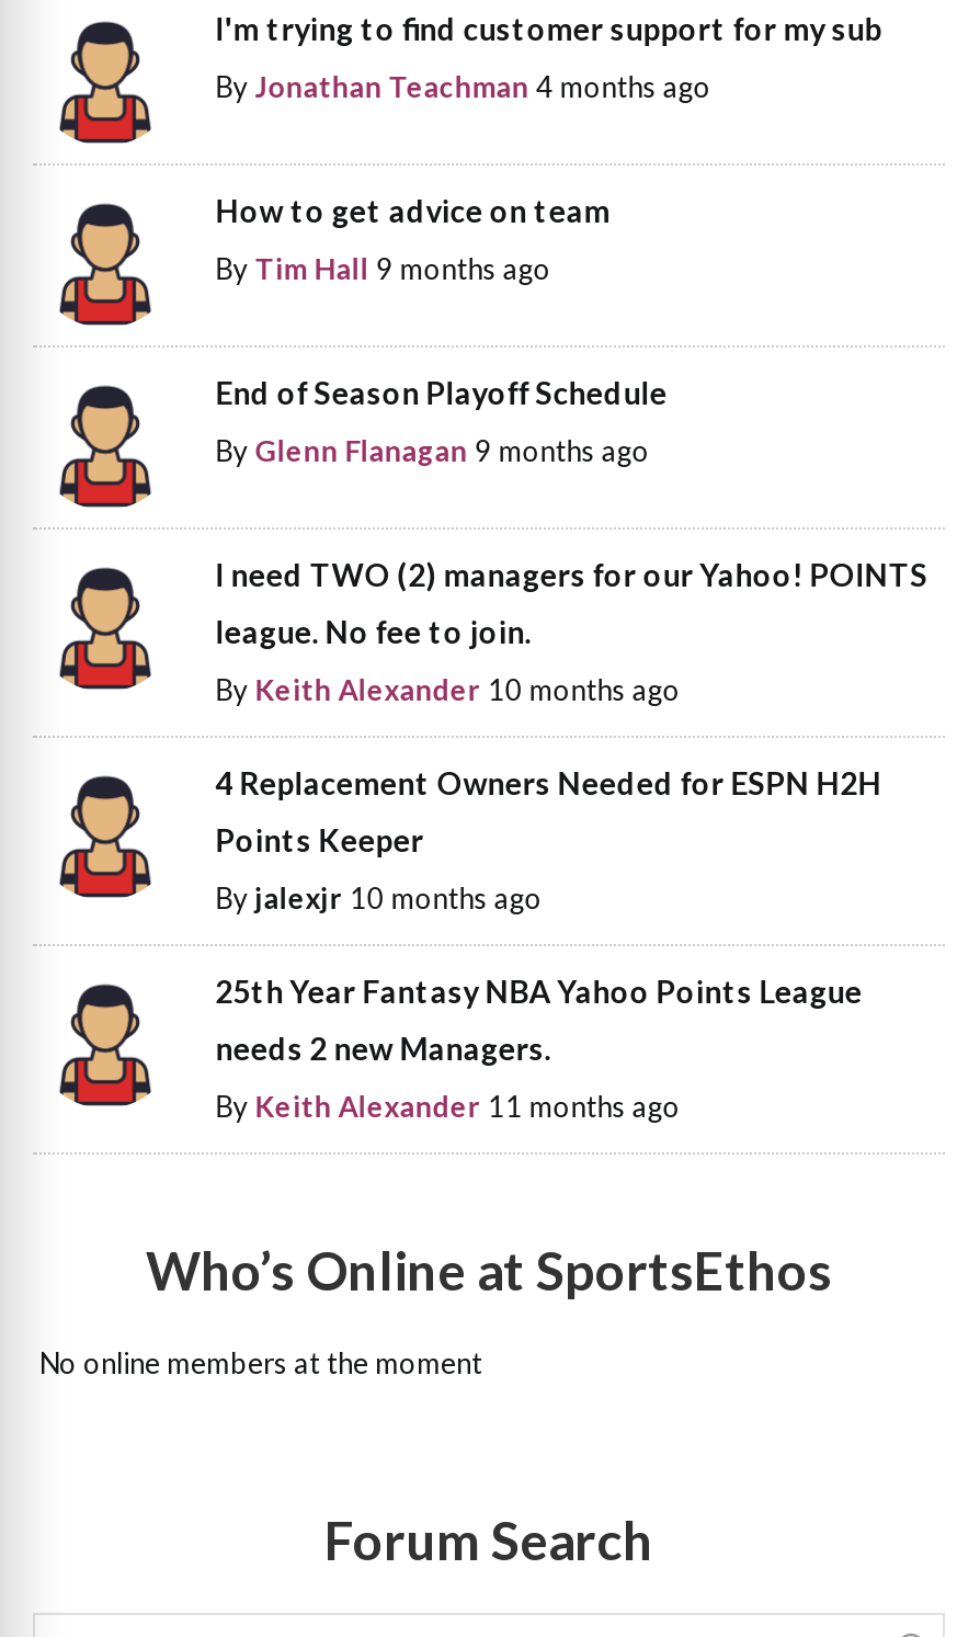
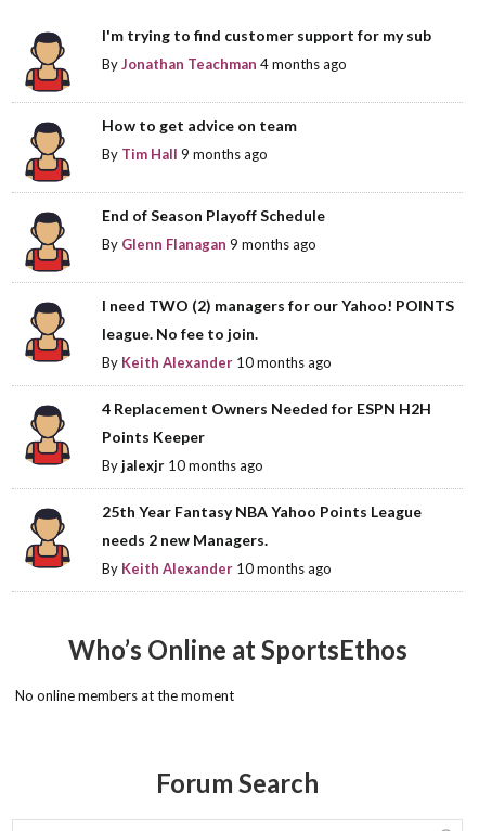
[215,1088,680,1123] By Keith Alexander 11 months ago -> [102,559,332,577] By Keith Alexander 10 months ago

